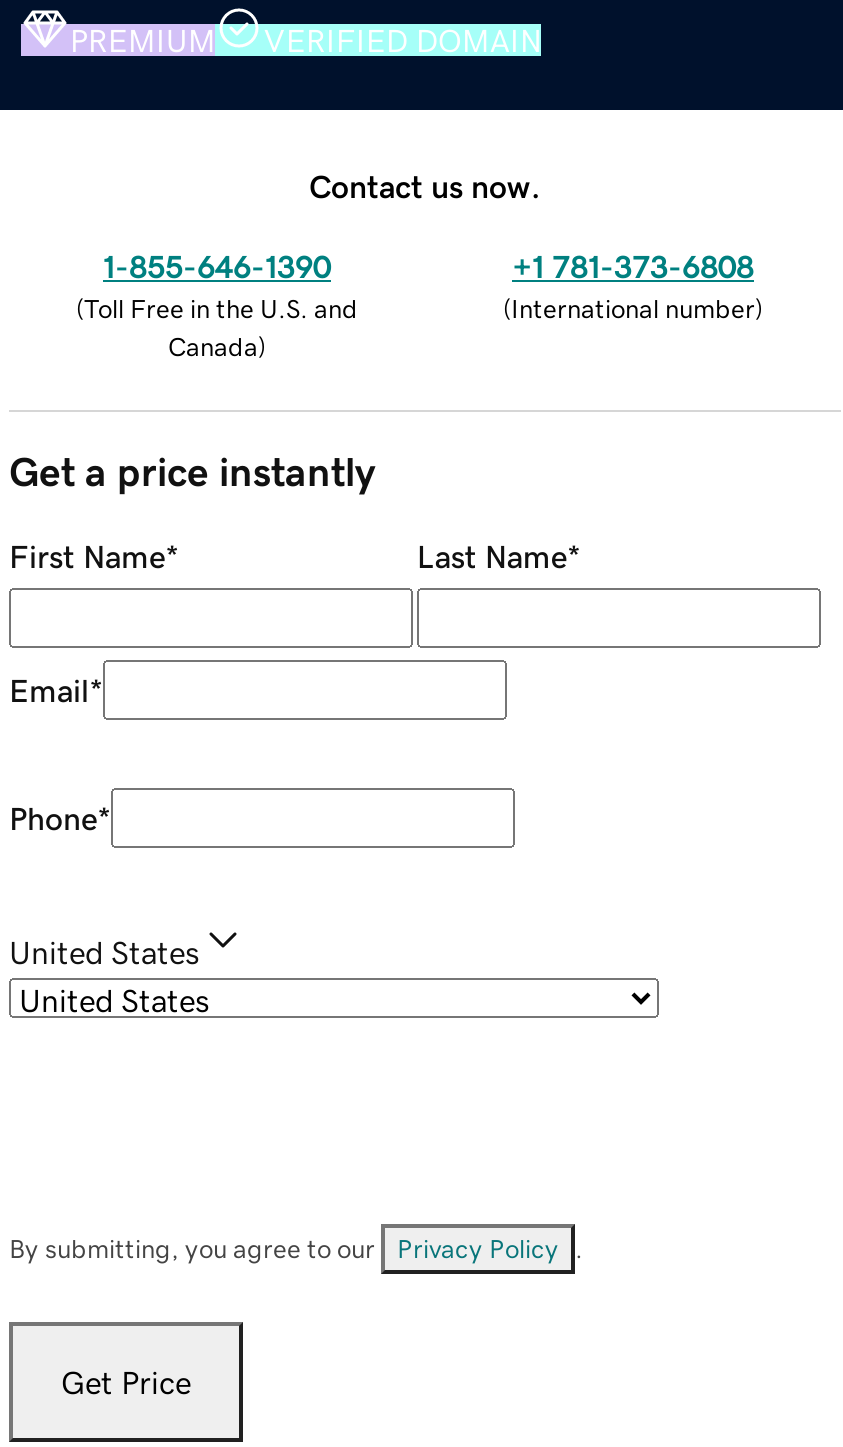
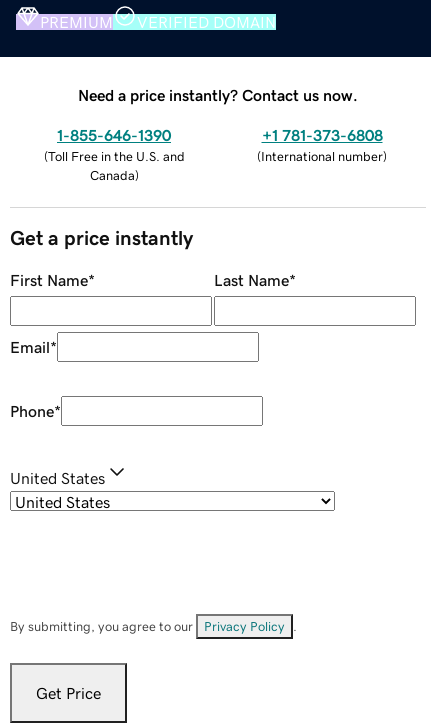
[309,169,541,201] Contact us now. -> [78,87,358,103] Need a price instantly? Contact us now.

